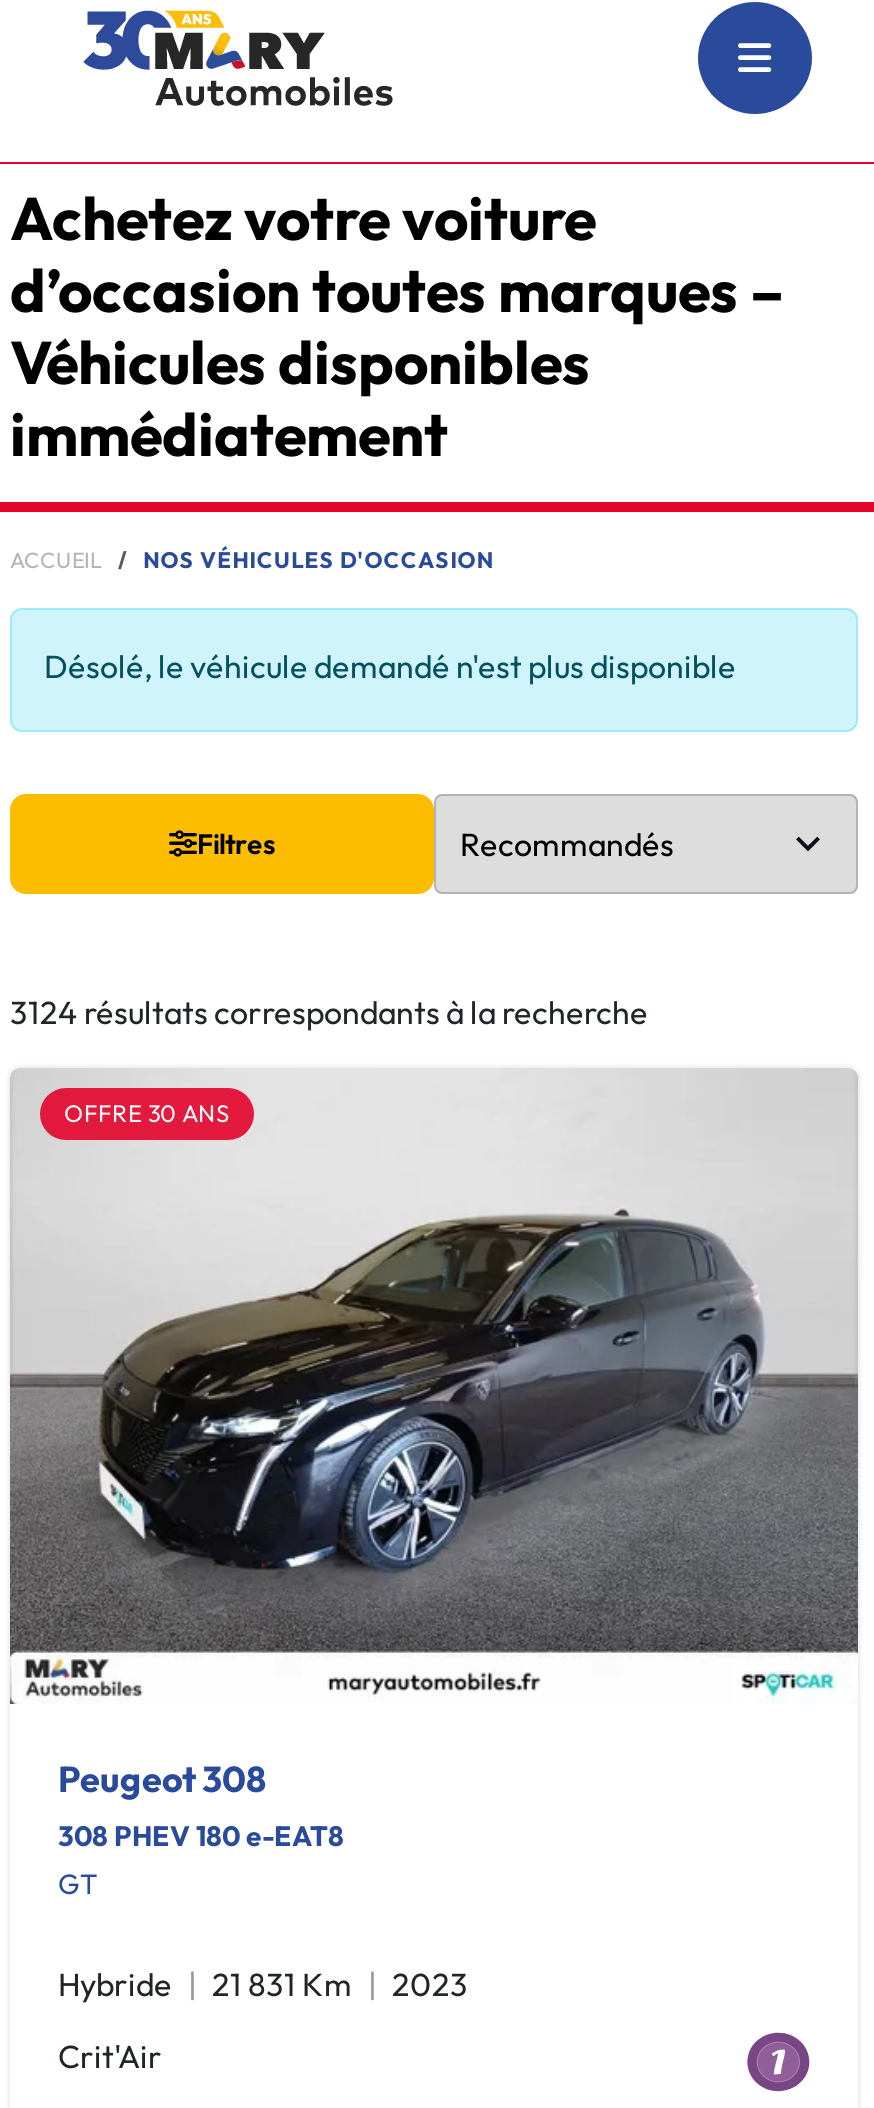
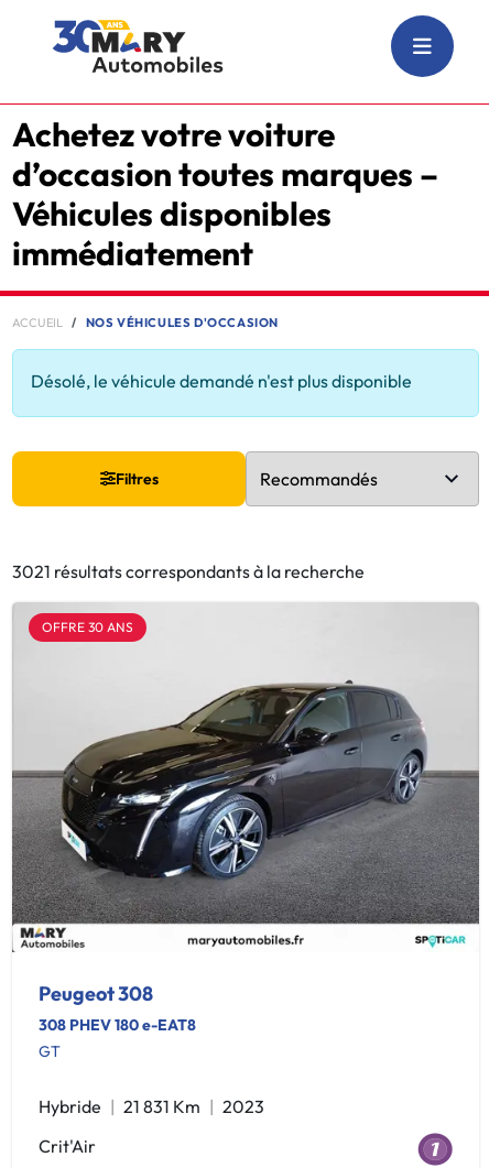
[10,992,648,1032] 3124 résultats correspondants à la recherche -> [12,560,365,582] 3021 résultats correspondants à la recherche

